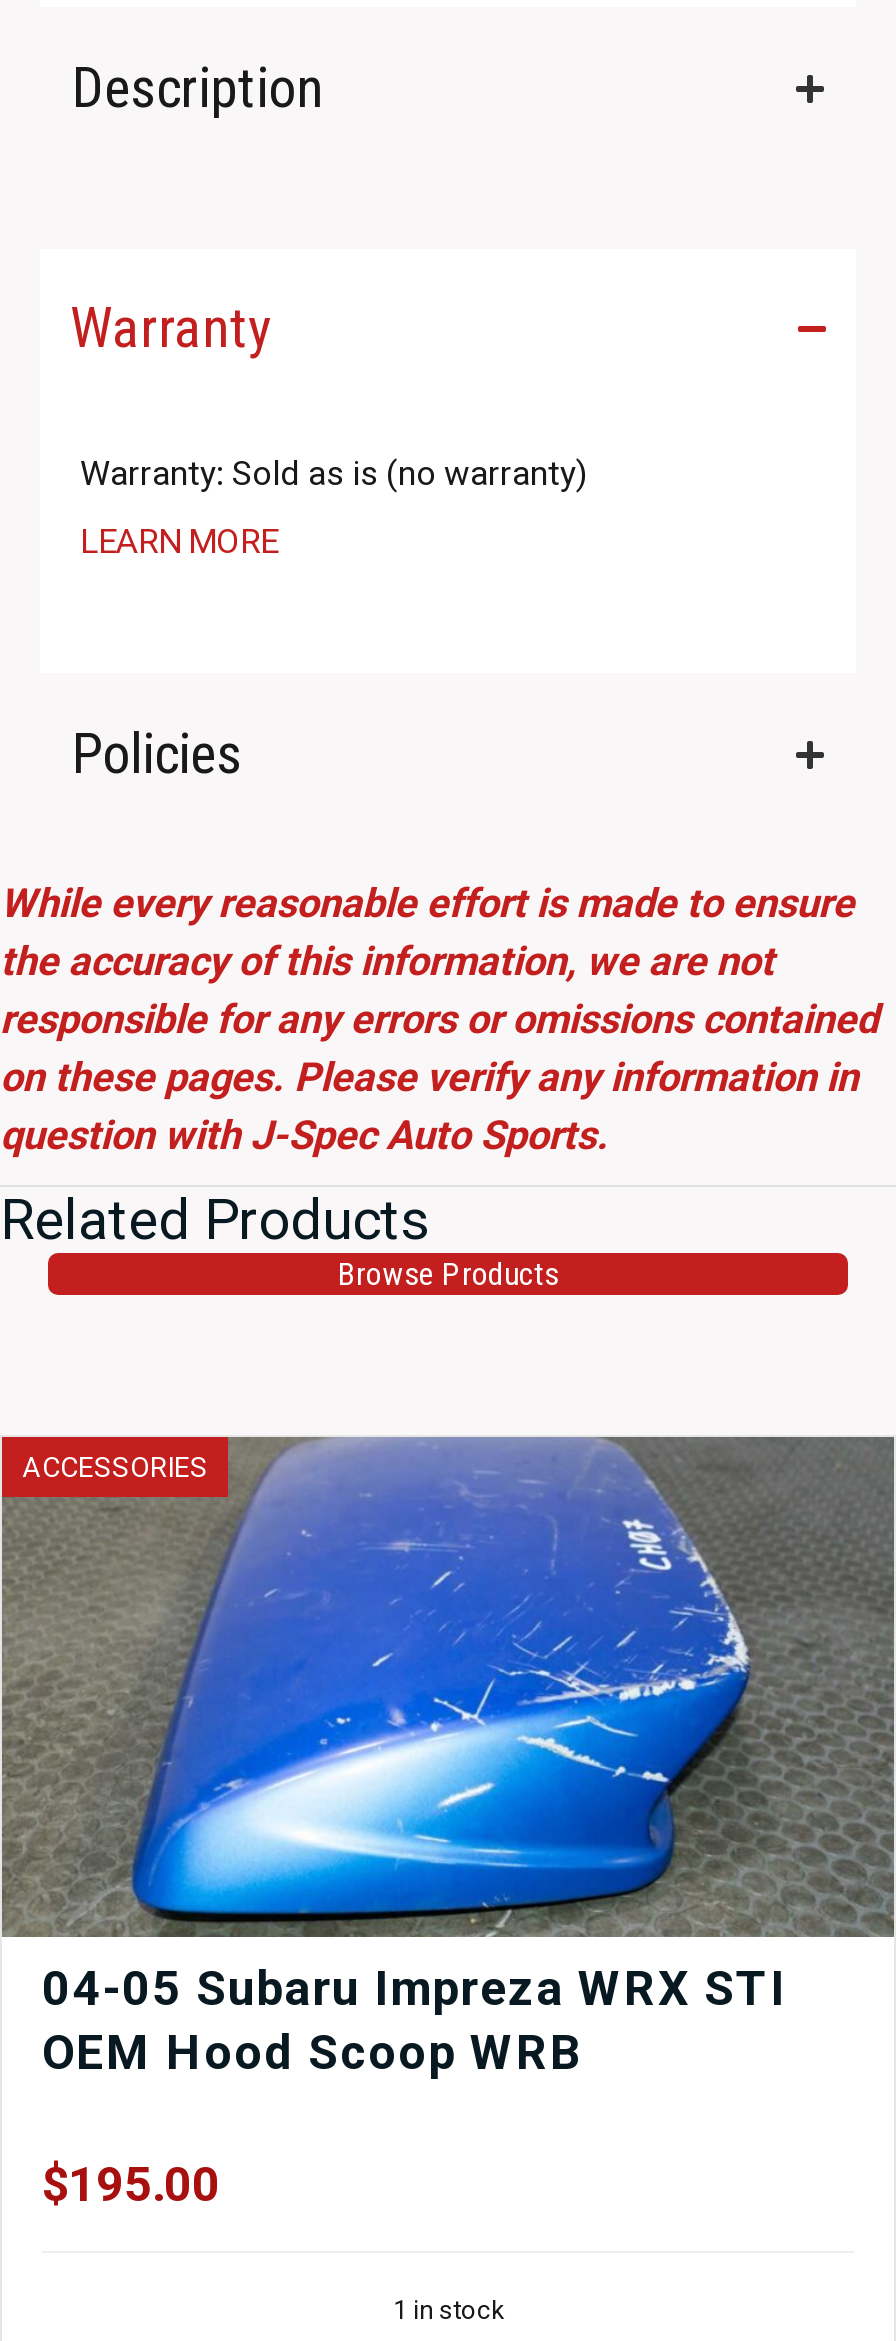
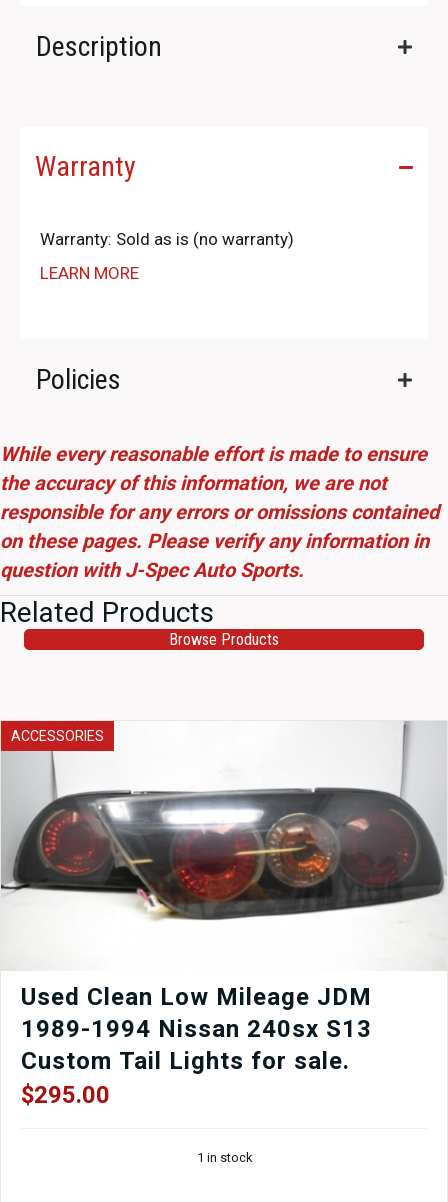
[6,1435,890,2213] [image] | 04-05 Subaru Impreza WRX STI | OEM Hood Scoop WRB | $195.00 -> [3,721,445,1109] [image] | Used Clean Low Mileage JDM | 1989-1994 Nissan 240sx S13 | Custom Tail Lights for sale. | $295.00

